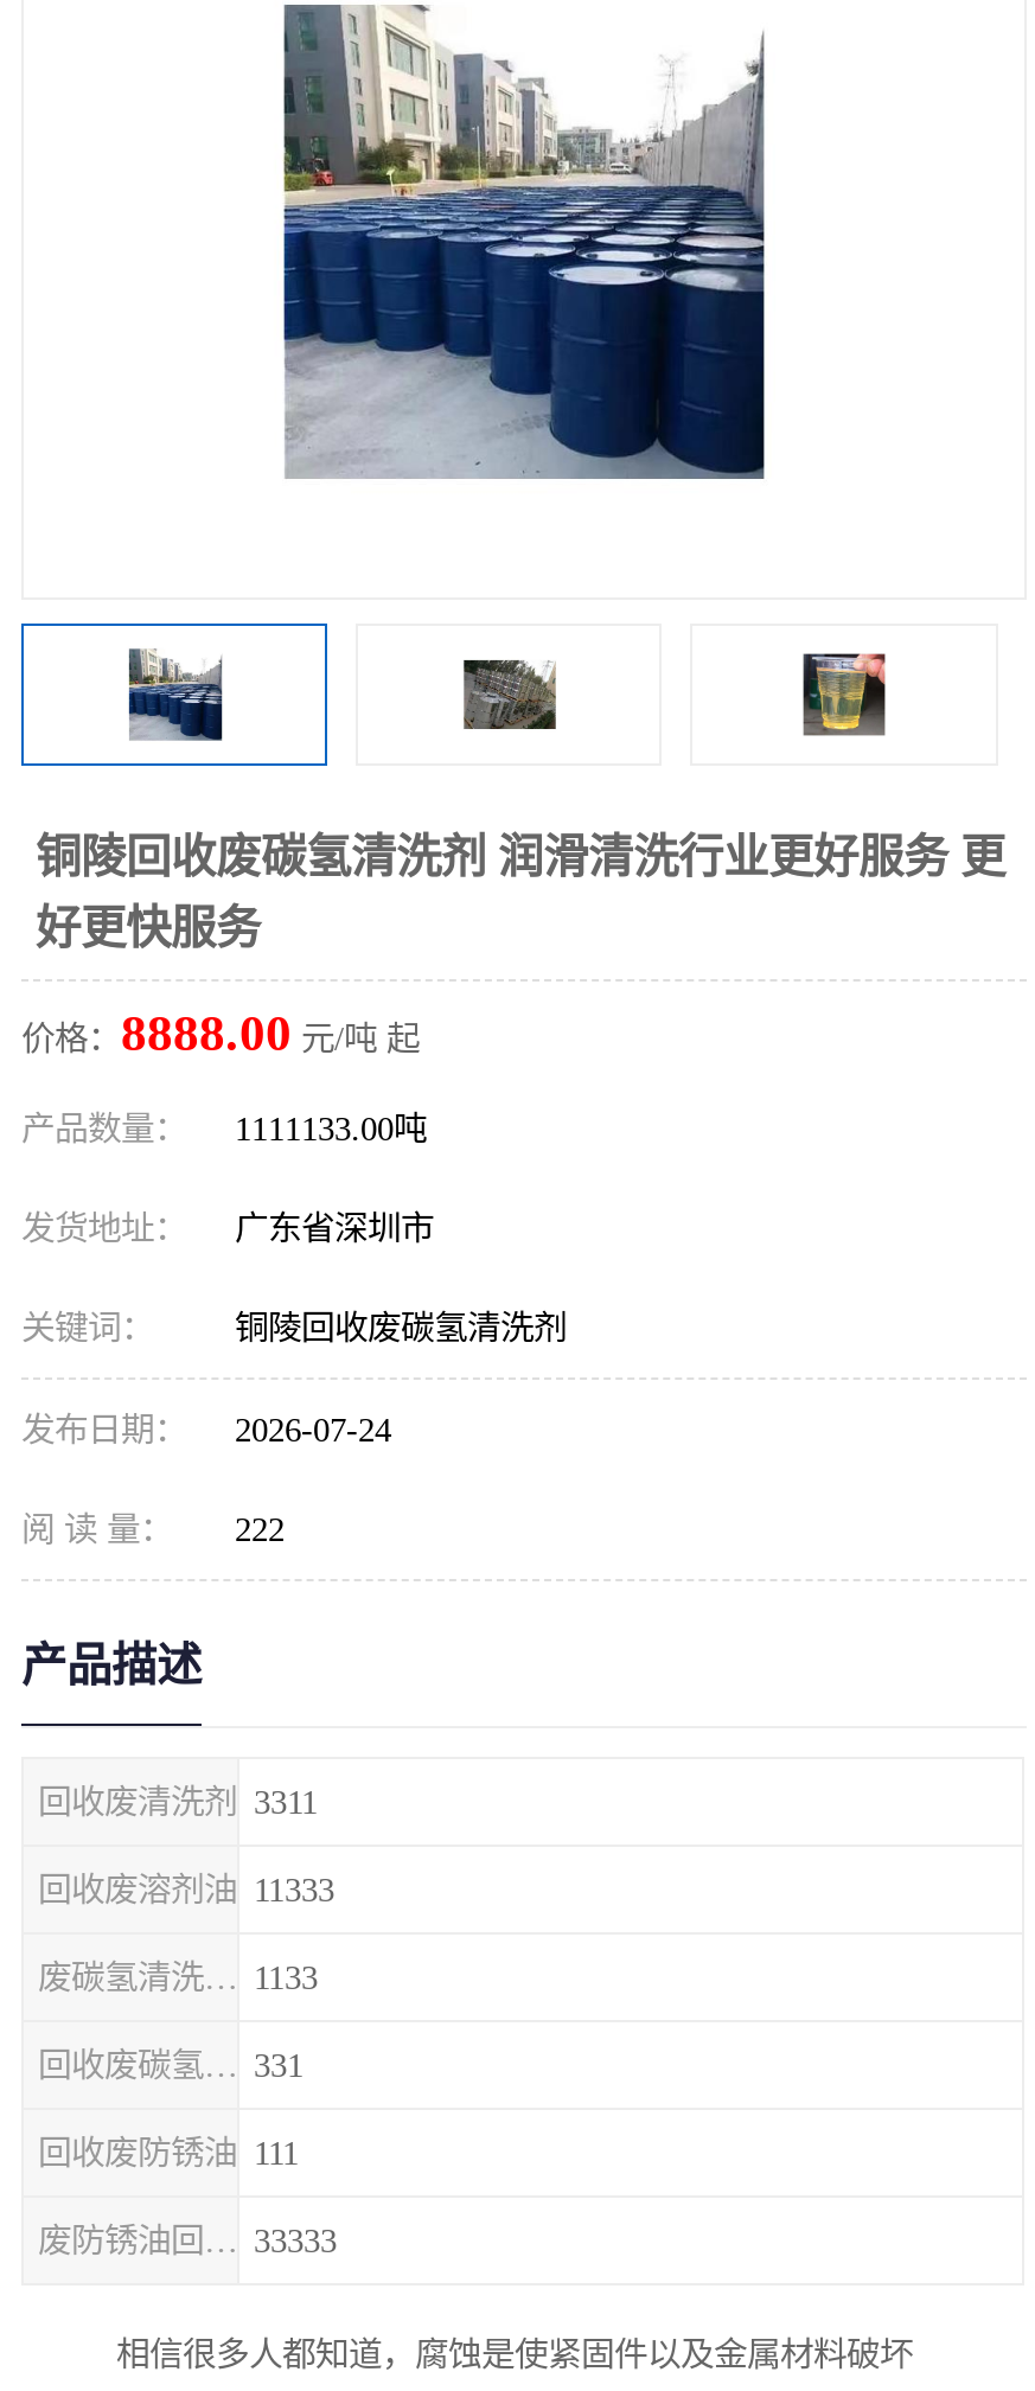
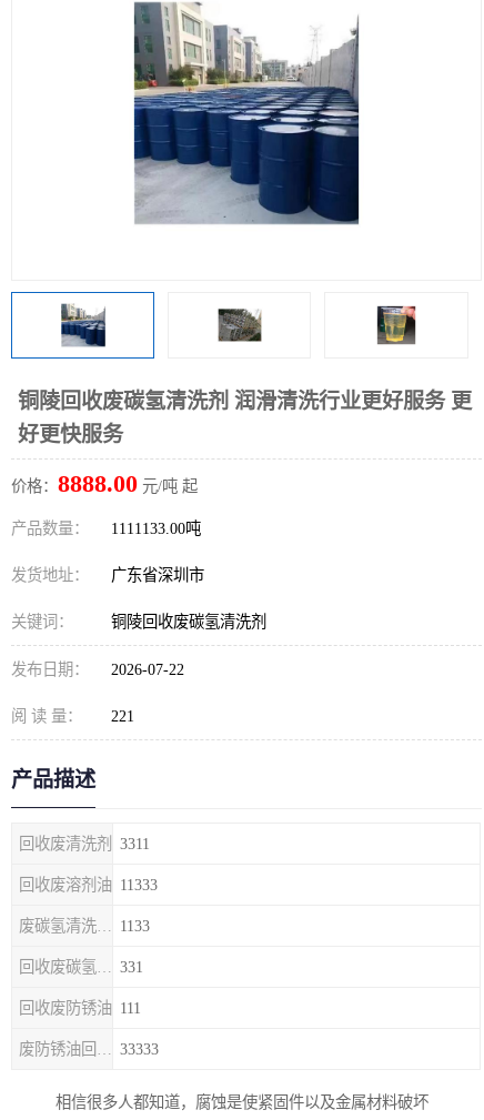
[21,1411,391,1449] 发布日期： 2026-07-24 -> [11,660,184,678] 发布日期： 2026-07-22
[21,1510,285,1548] 阅 读 量： 222 -> [11,707,134,725] 阅 读 量： 221

